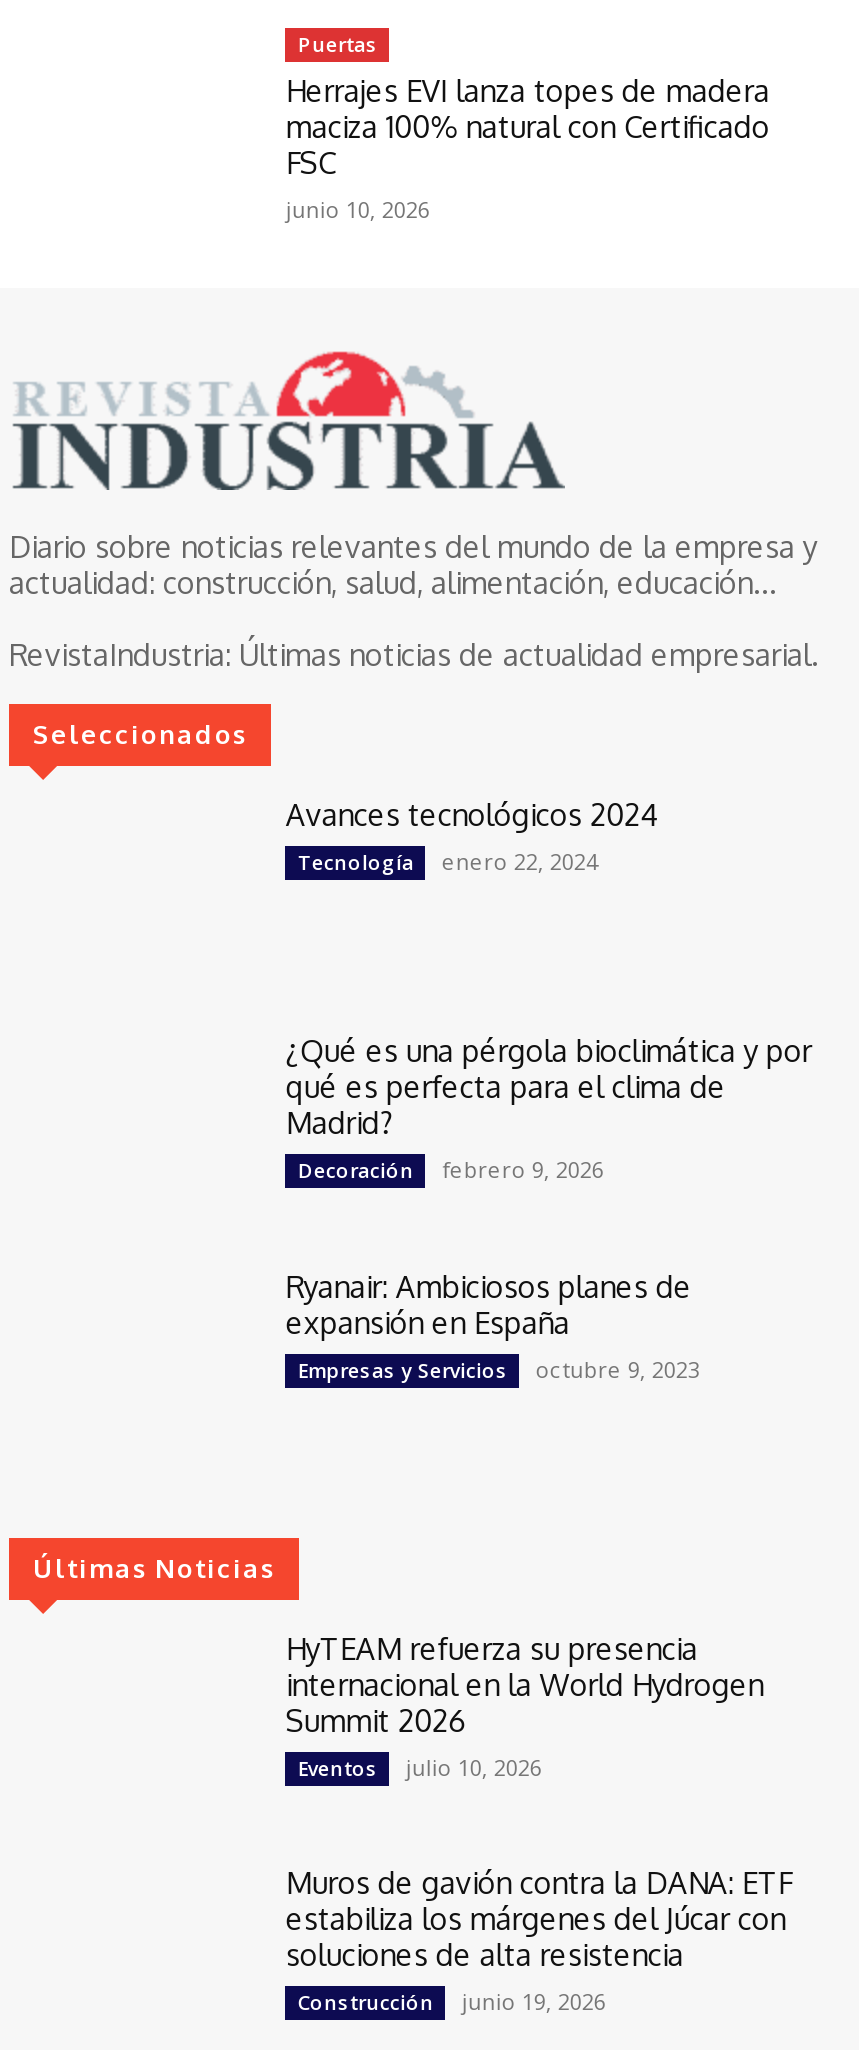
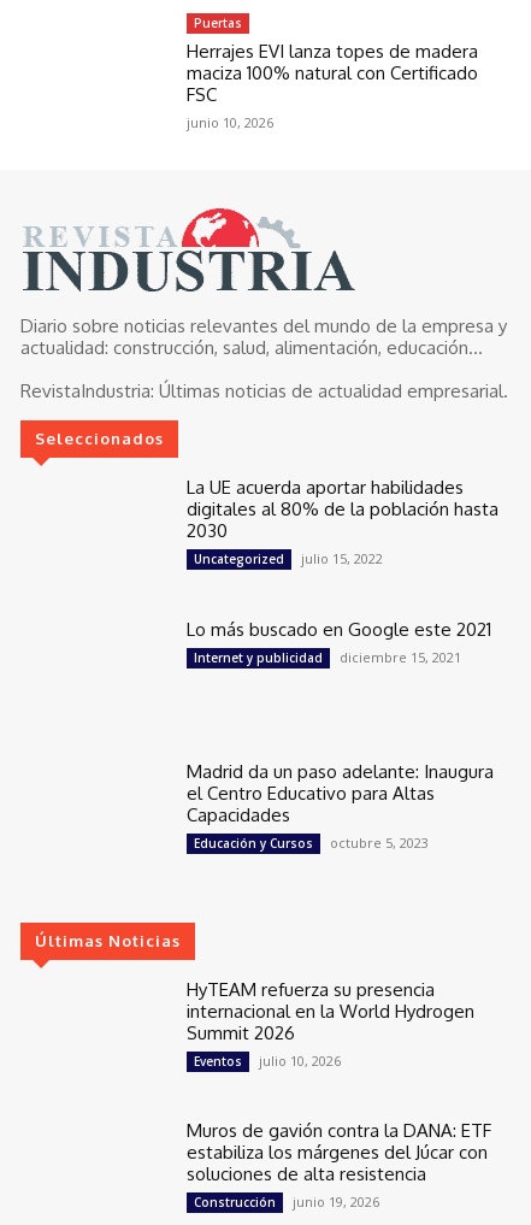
[286,796,658,876] Avances tecnológicos 2024 | Tecnología | enero 22, 2024 -> [187,476,499,567] La UE acuerda aportar habilidades | digitales al 80% de la población hasta | 2030 | Uncategorized | julio 15, 2022
[286,1031,812,1183] ¿Qué es una pérgola bioclimática y por | qué es perfecta para el clima de | Madrid? | Decoración | febrero 9, 2026 -> [187,618,492,666] Lo más buscado en Google este 2021 | Internet y publicidad | diciembre 15, 2021
[286,1267,700,1383] Ryanair: Ambiciosos planes de | expansión en España | Empresas y Servicios | octubre 9, 2023 -> [187,760,494,851] Madrid da un paso adelante: Inaugura | el Centro Educativo para Altas | Capacidades | Educación y Cursos | octubre 5, 2023

